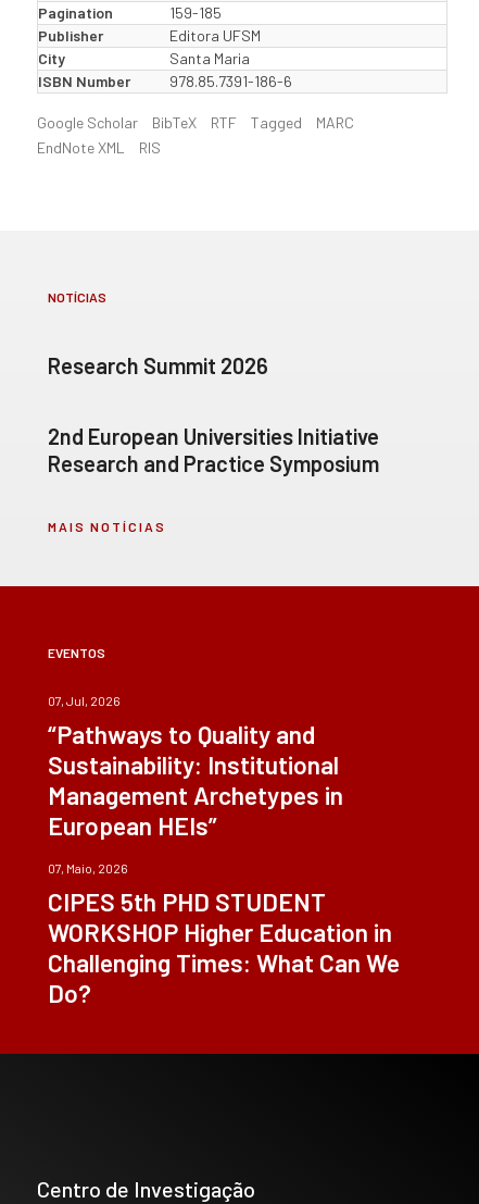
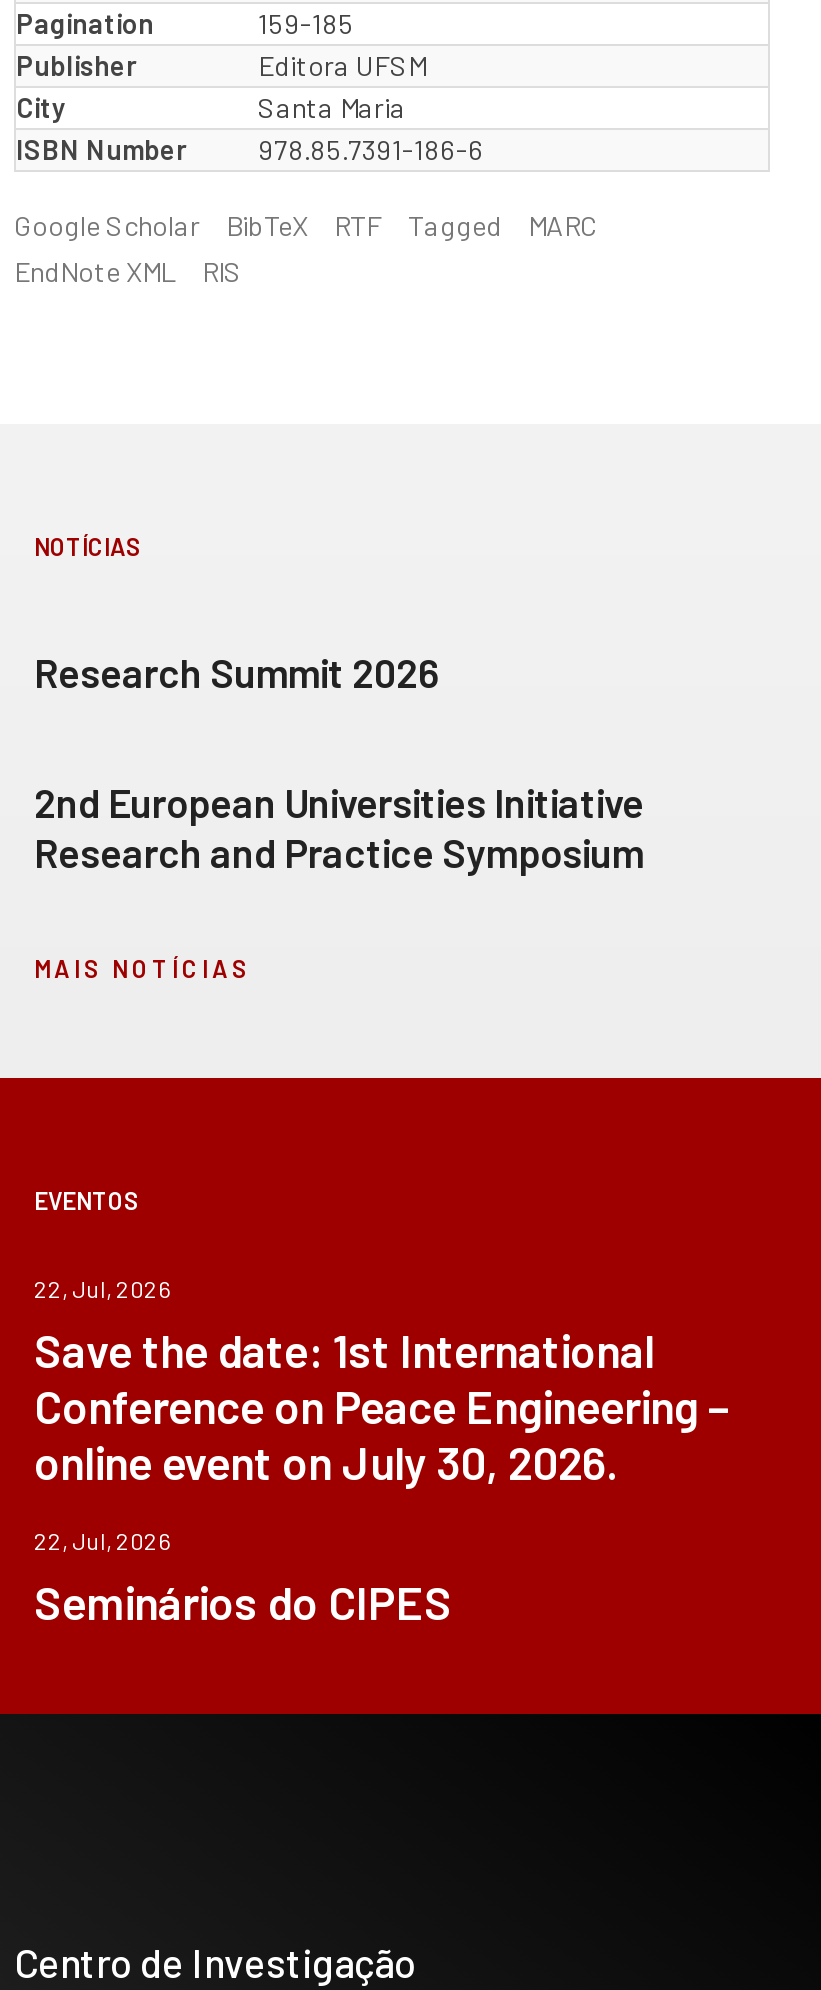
[48,693,343,841] 07, Jul, 2026 | “Pathways to Quality and | Sustainability: Institutional | Management Archetypes in | European HEIs” -> [34,1274,730,1490] 22, Jul, 2026 | Save the date: 1st International | Conference on Peace Engineering – | online event on July 30, 2026.
[48,860,400,1008] 07, Maio, 2026 | CIPES 5th PHD STUDENT | WORKSHOP Higher Education in | Challenging Times: What Can We | Do? -> [34,1526,452,1630] 22, Jul, 2026 | Seminários do CIPES

